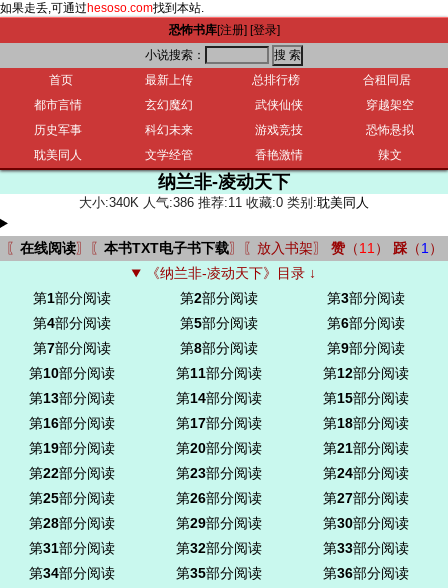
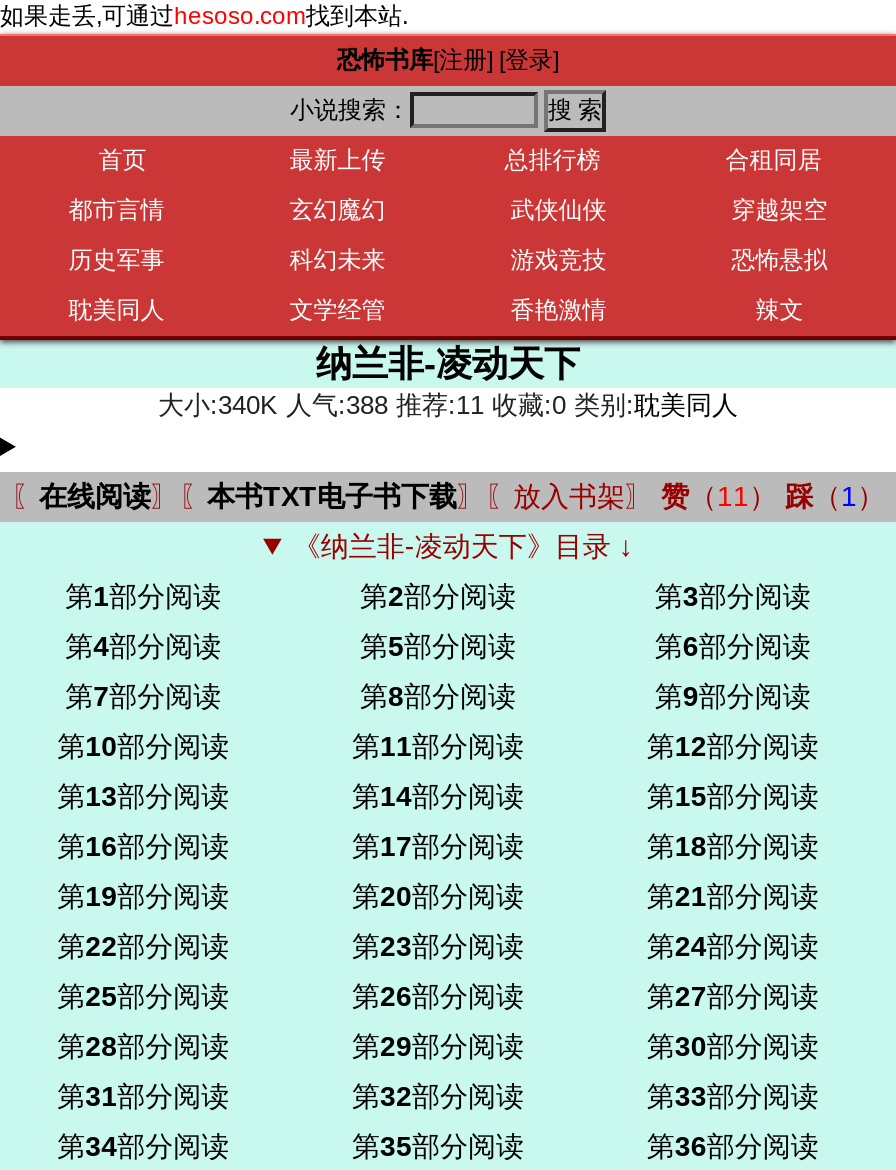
[79,195,369,210] 大小:340K 人气:386 推荐:11 收藏:0 类别:耽美同人 -> [158,390,738,420] 大小:340K 人气:388 推荐:11 收藏:0 类别:耽美同人

